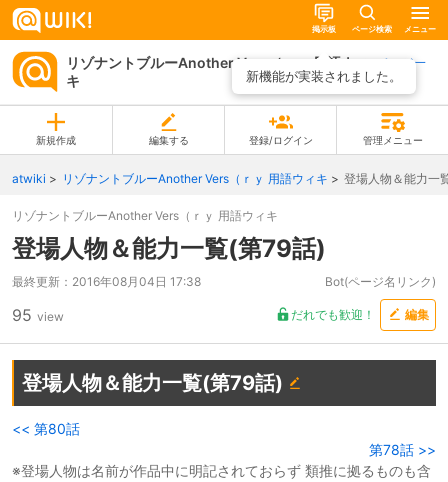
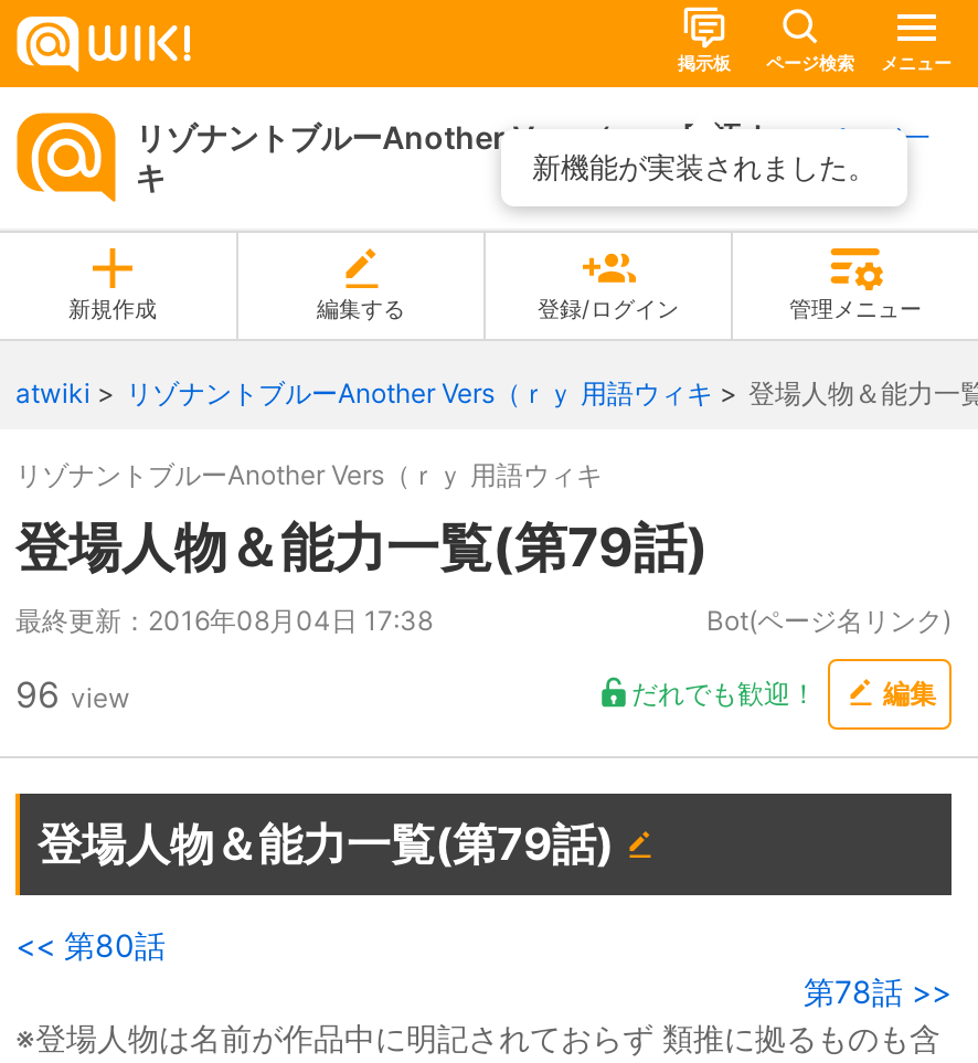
[12,305,64,325] 95 view -> [15,672,130,716] 96 view

